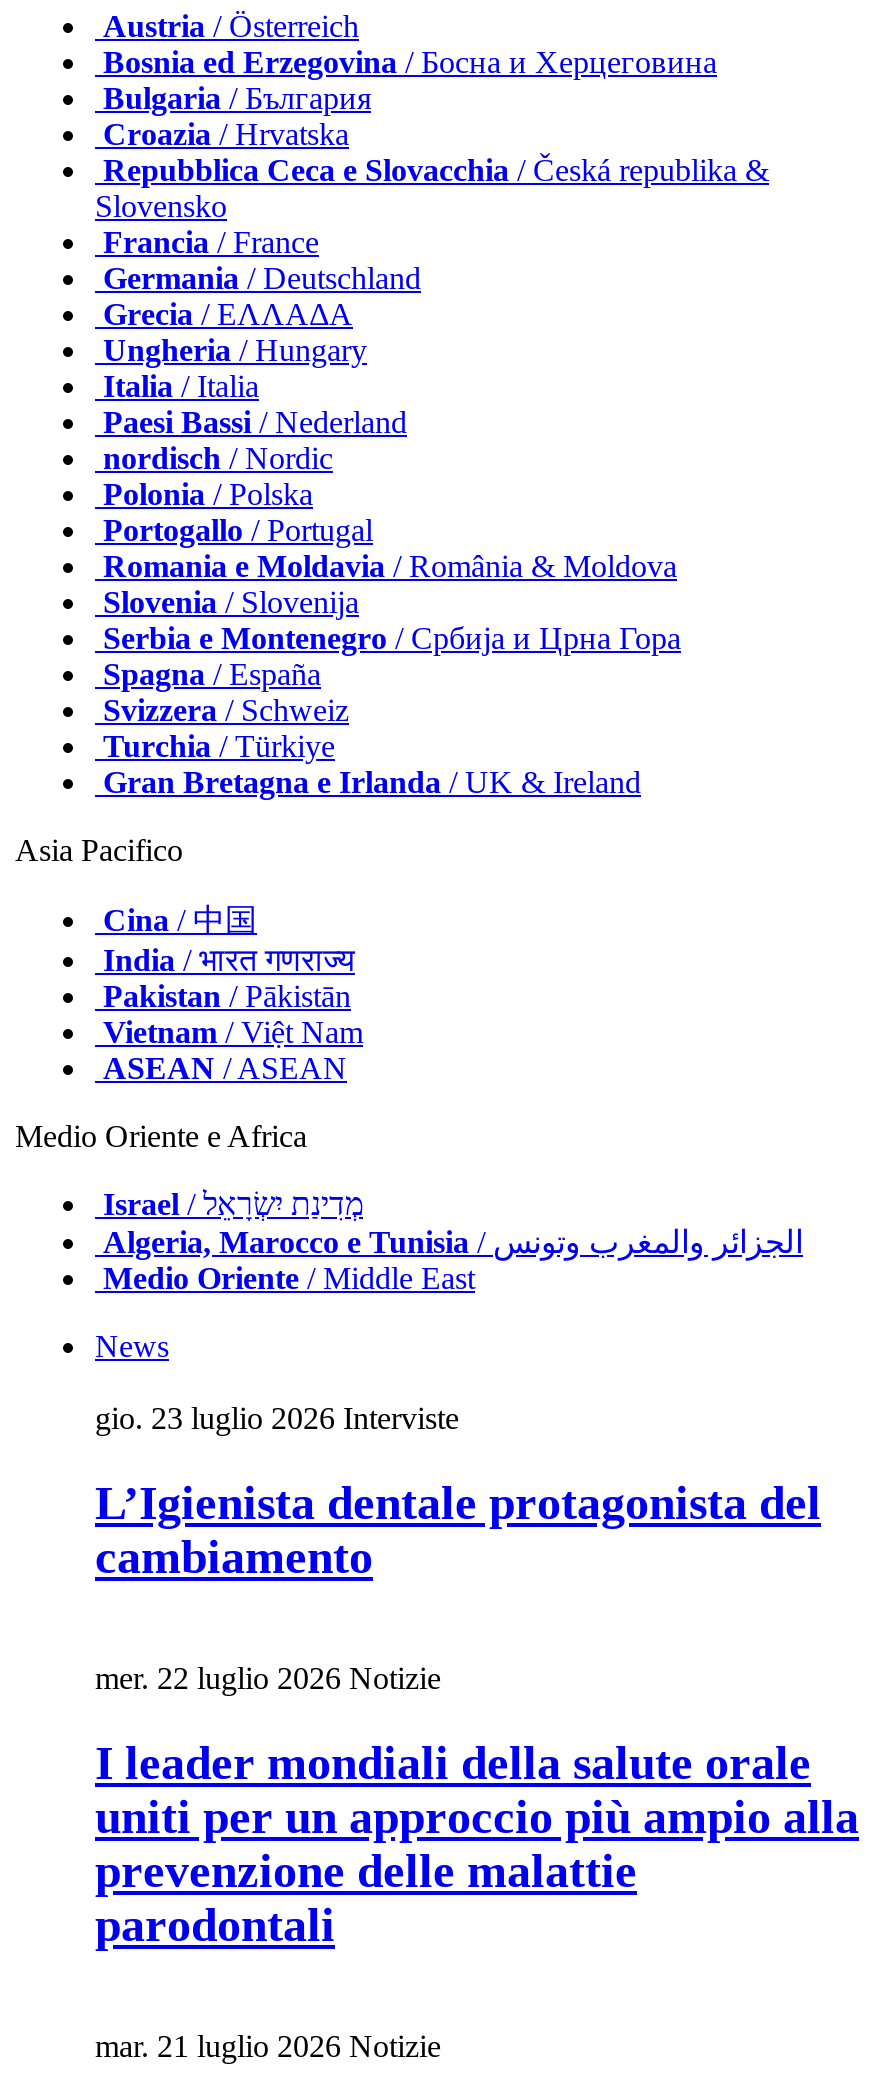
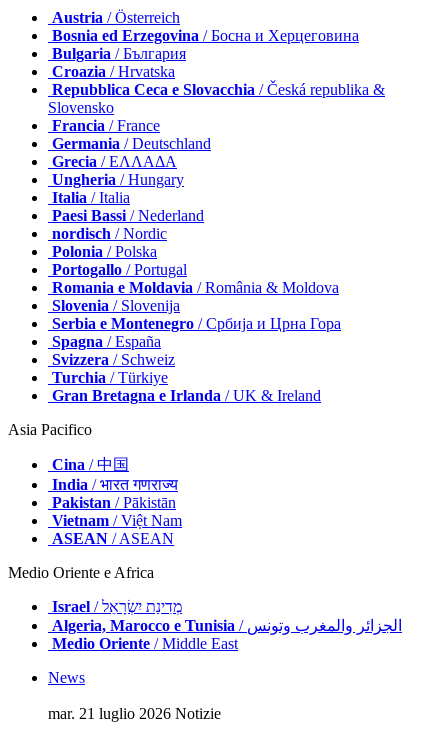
[95,1402,859,1951] gio. 23 luglio 2026 Interviste | L’Igienista dentale protagonista del | cambiamento | mer. 22 luglio 2026 Notizie | I leader mondiali della salute orale | uniti per un approccio più ampio alla | prevenzione delle malattie | parodontali -> none

